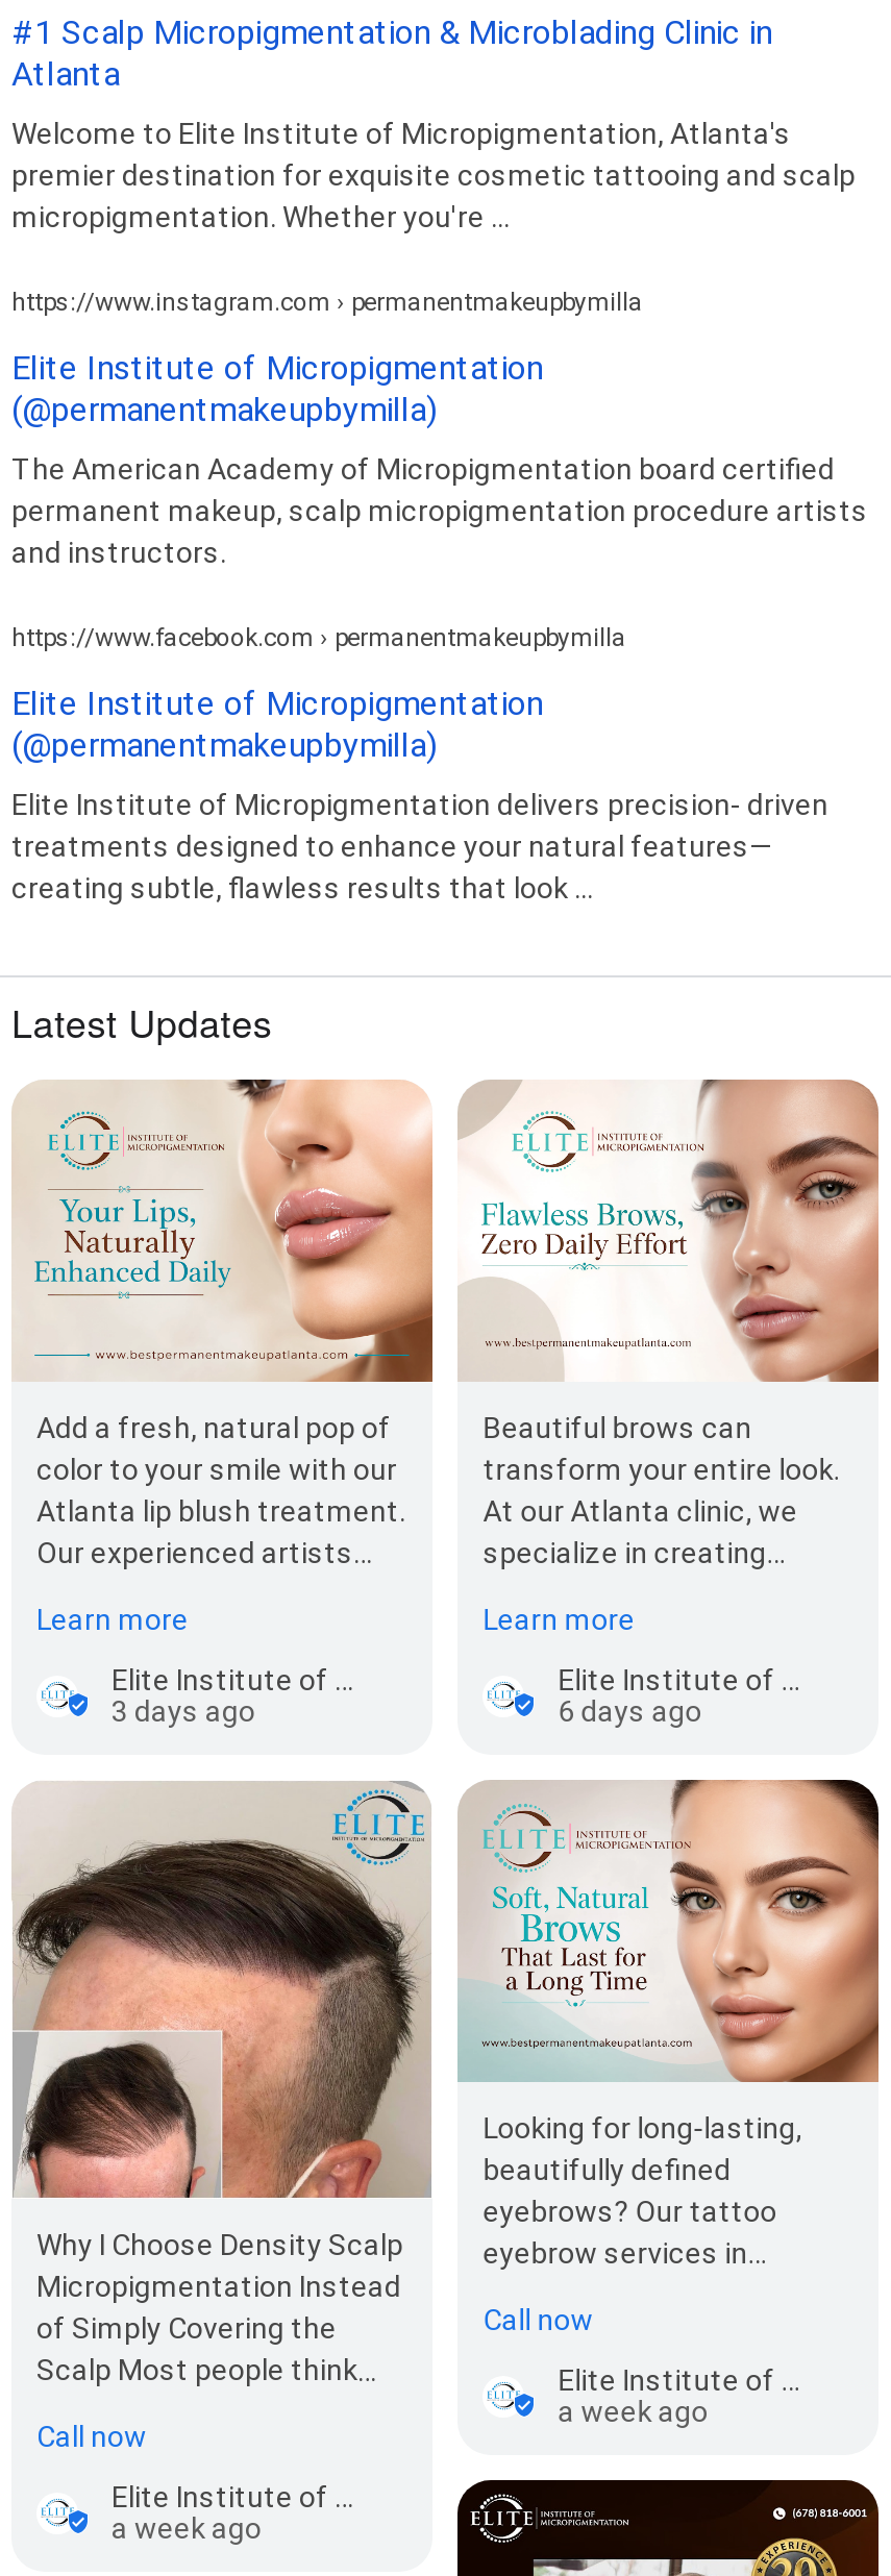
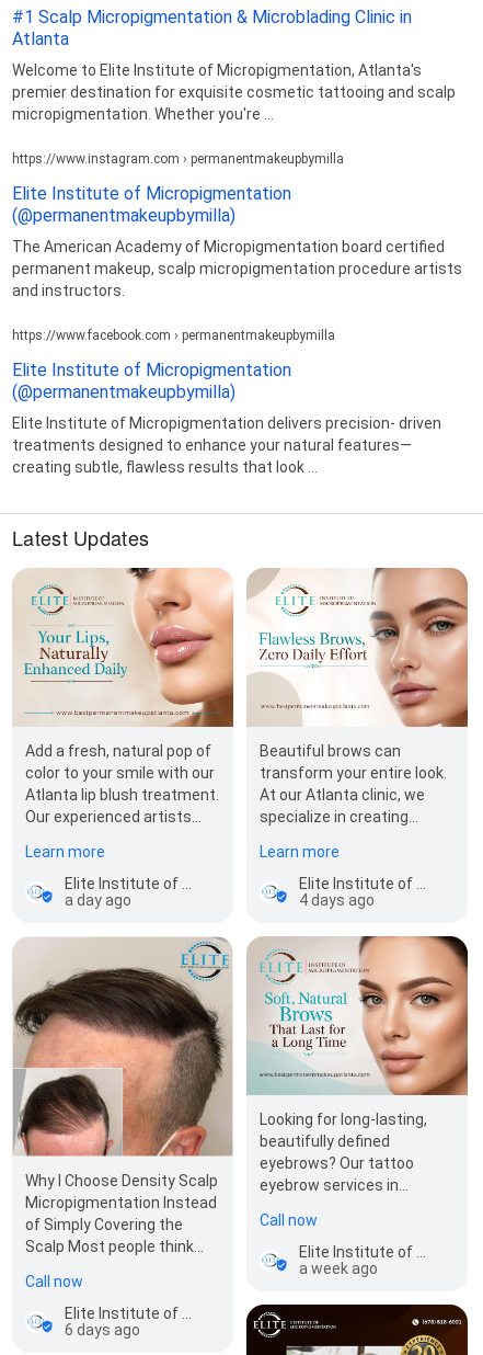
[112,1694,255,1728] 3 days ago -> [65,891,131,909] a day ago
[558,1694,702,1728] 6 days ago -> [299,891,375,909] 4 days ago
[112,2512,262,2546] a week ago -> [65,1321,140,1339] 6 days ago

